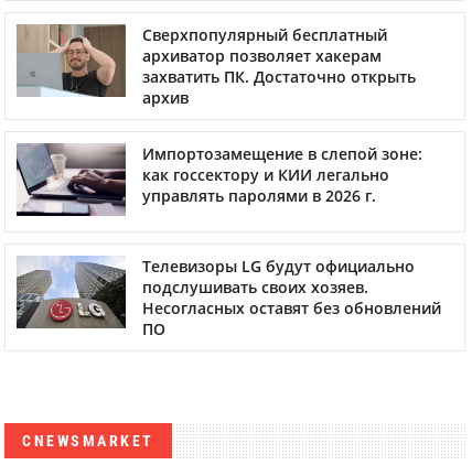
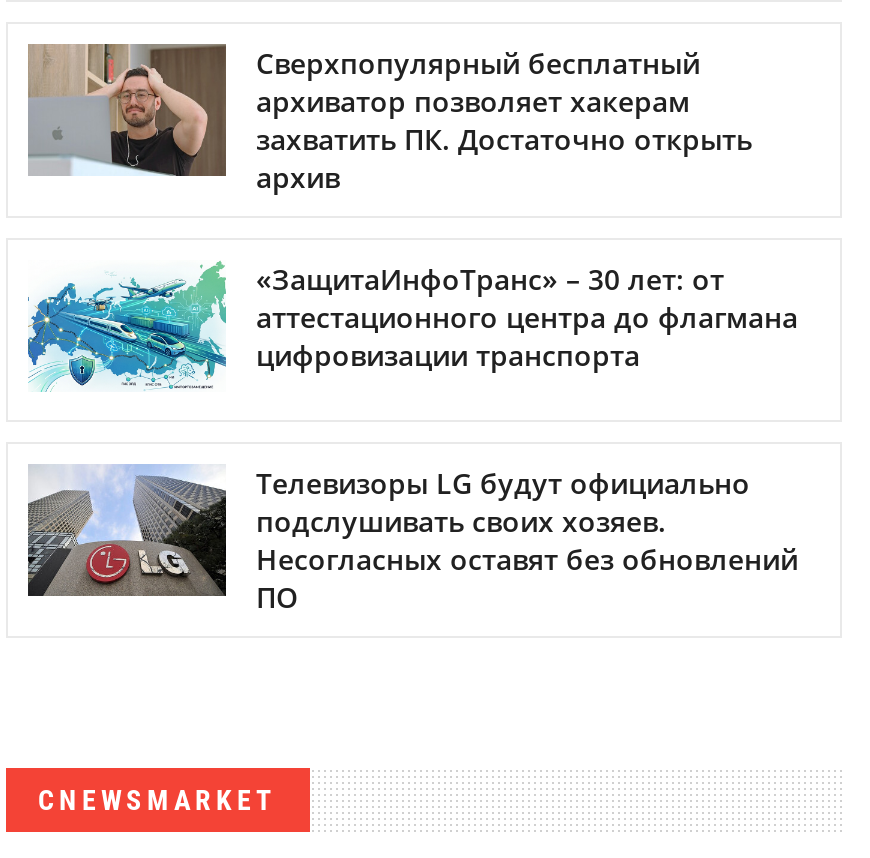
[15,142,422,217] [image] | Импортозамещение в слепой зоне: | как госсектору и КИИ легально | управлять паролями в 2026 г. -> [26,260,798,392] [image] | «ЗащитаИнфоТранс» – 30 лет: от | аттестационного центра до флагмана | цифровизации транспорта

